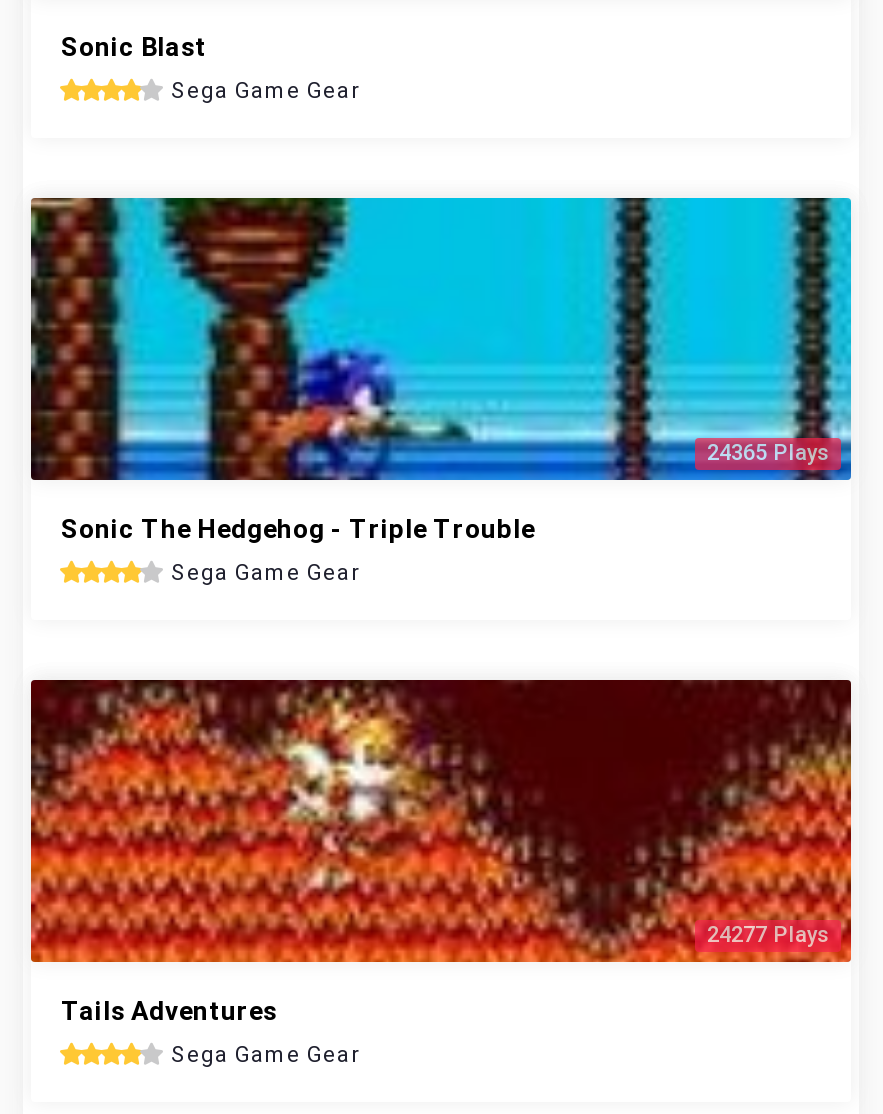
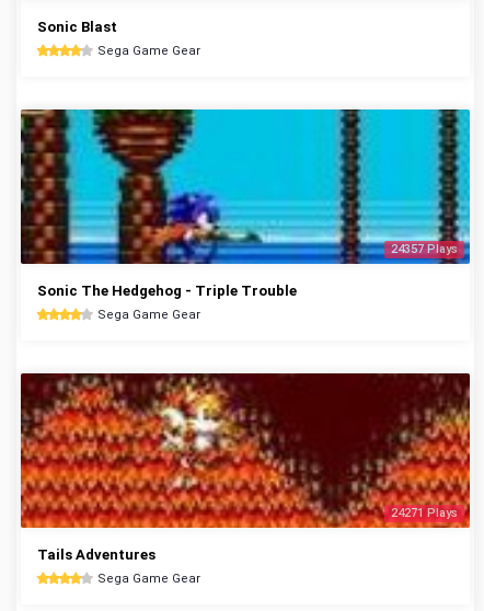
[707,440,829,466] 24365 Plays -> [391,242,458,256] 24357 Plays
[707,922,829,948] 24277 Plays -> [391,506,458,520] 24271 Plays

